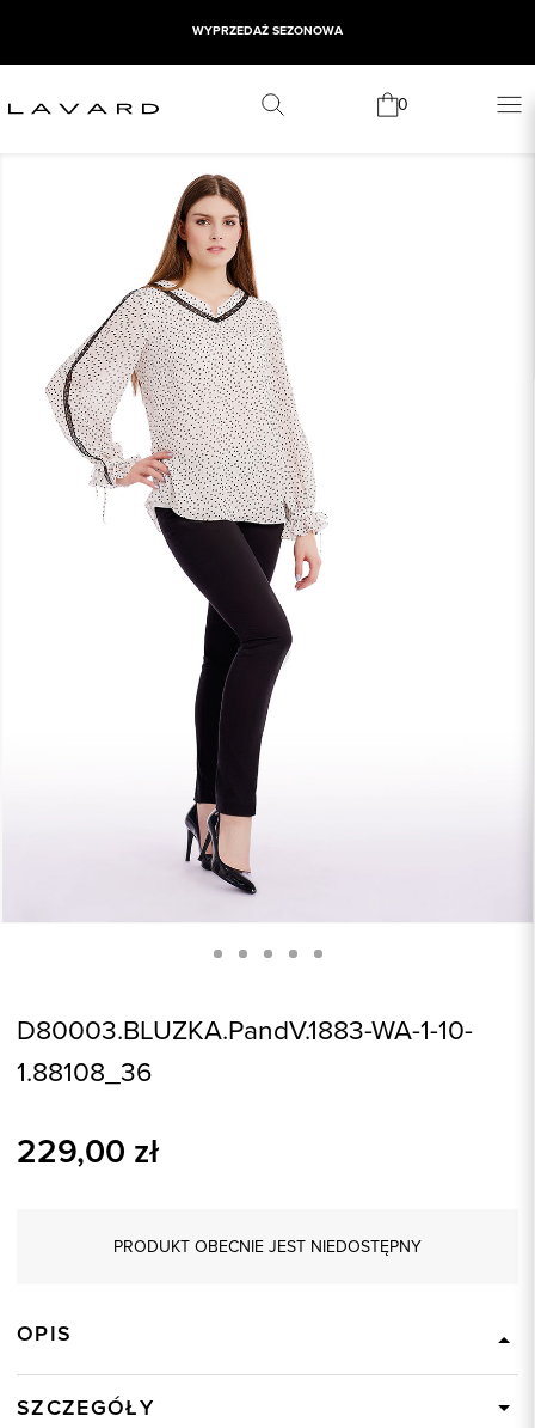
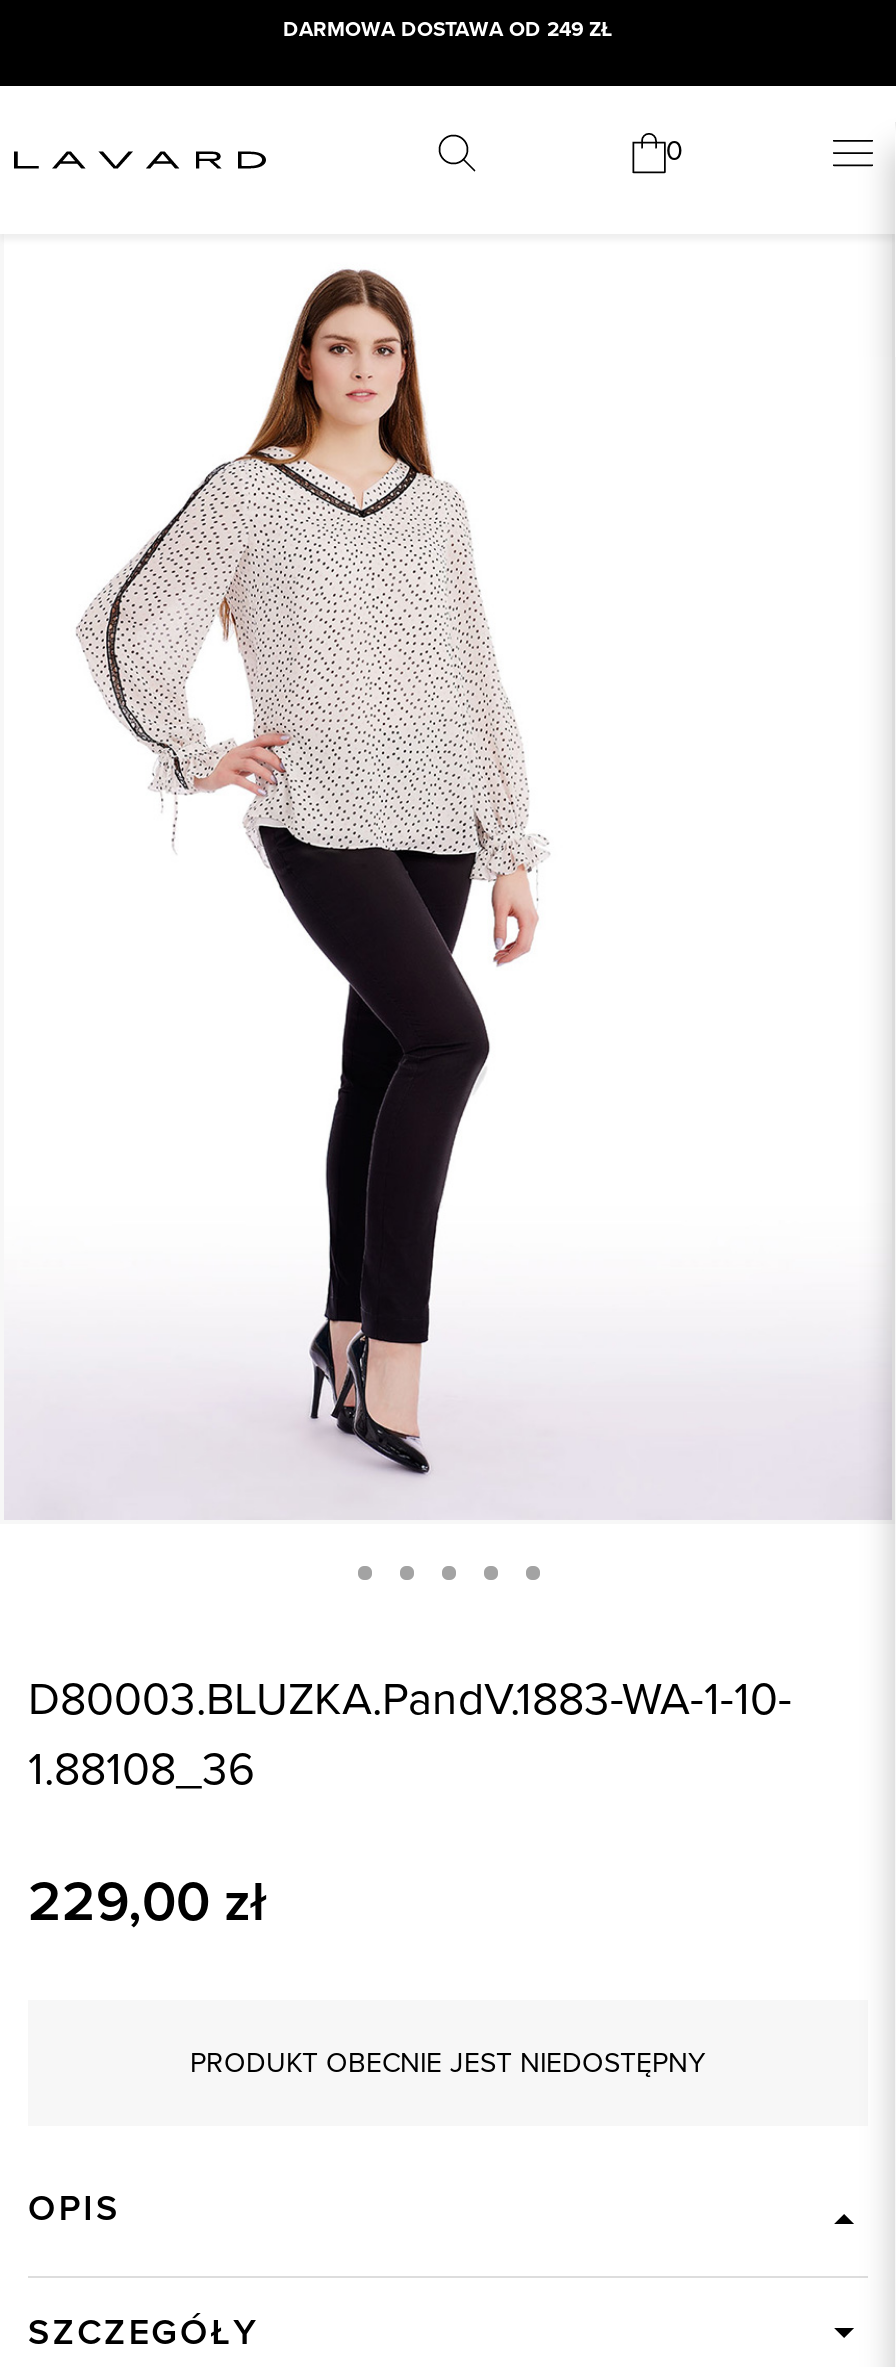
[192,22,343,39] WYPRZEDAŻ SEZONOWA -> [283,14,613,44] DARMOWA DOSTAWA OD 249 ZŁ

